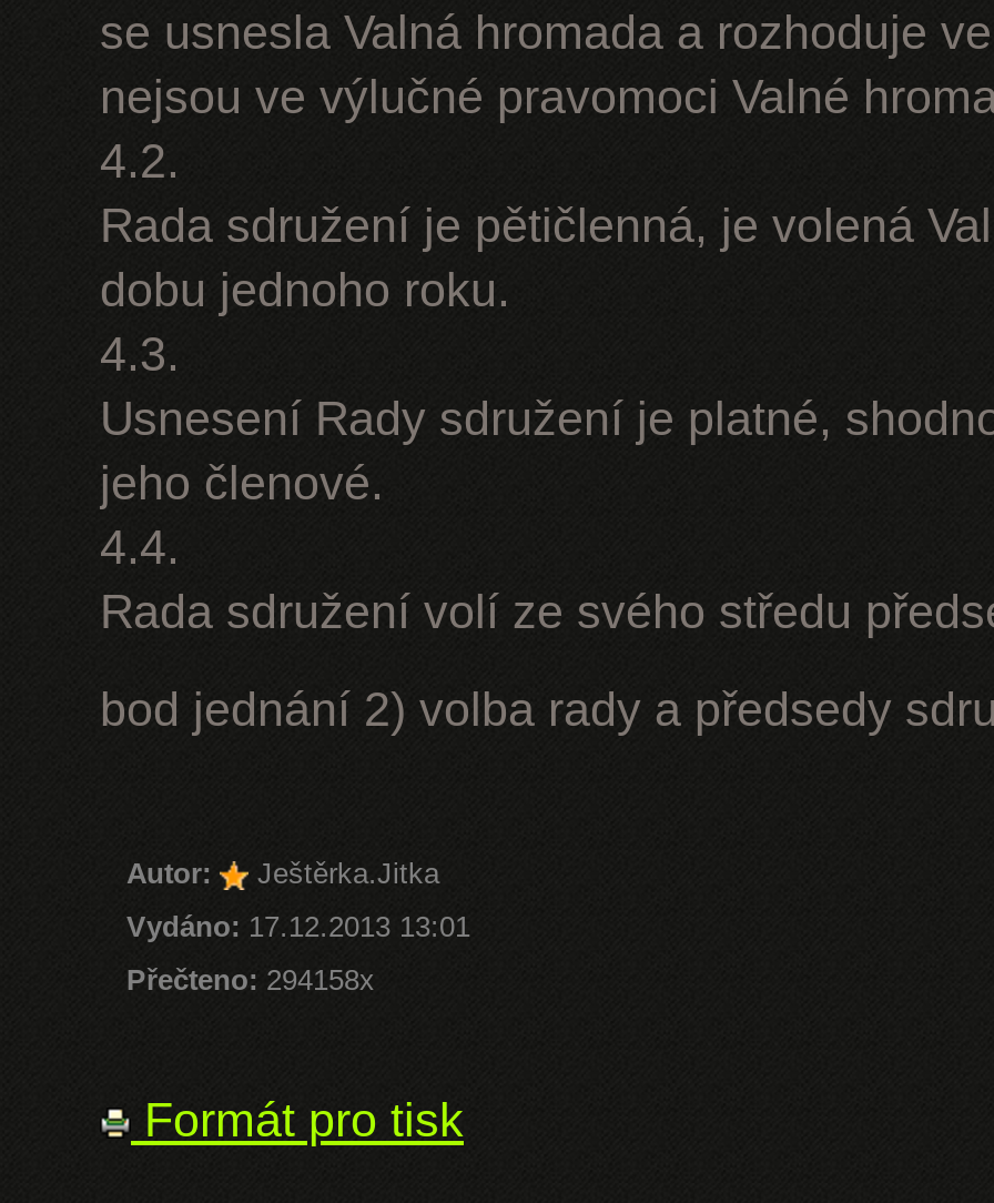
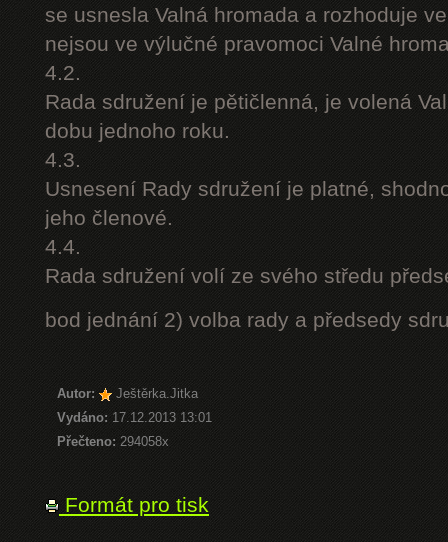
[126,963,375,997] Přečteno: 294158x -> [57,434,169,449] Přečteno: 294058x

